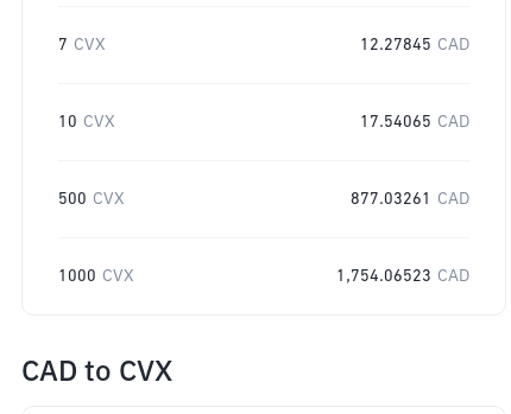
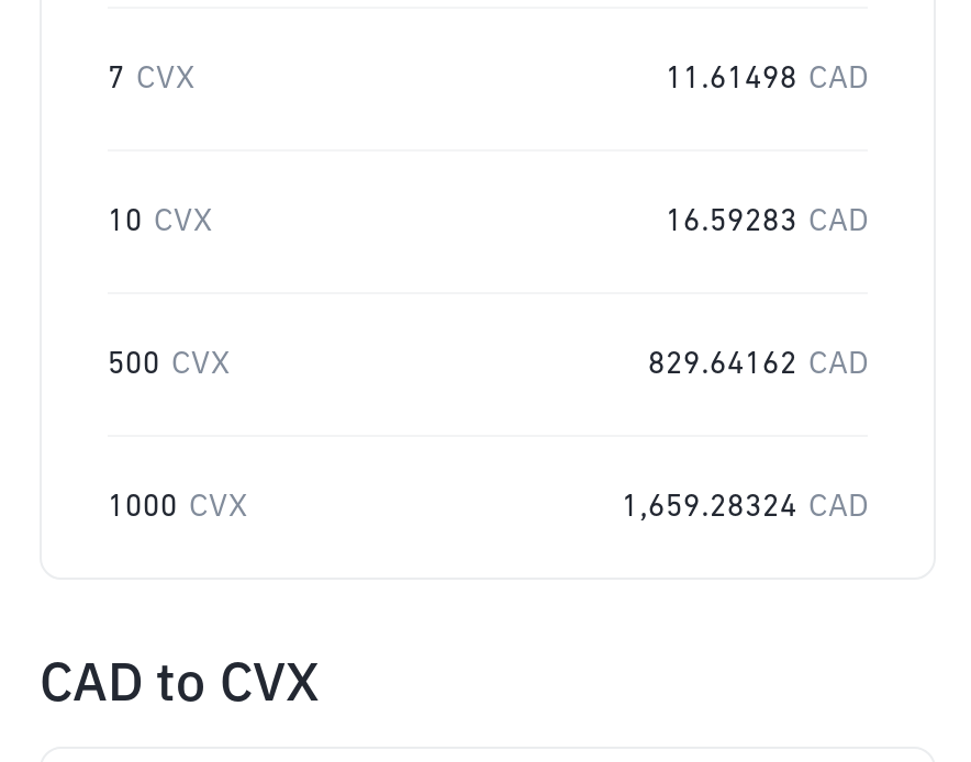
[360,37,469,53] 12.27845 CAD -> [666,64,868,94] 11.61498 CAD
[360,114,469,130] 17.54065 CAD -> [666,206,868,237] 16.59283 CAD
[351,191,469,208] 877.03261 CAD -> [648,349,868,380] 829.64162 CAD
[336,268,469,285] 1,754.06523 CAD -> [622,492,868,523] 1,659.28324 CAD

